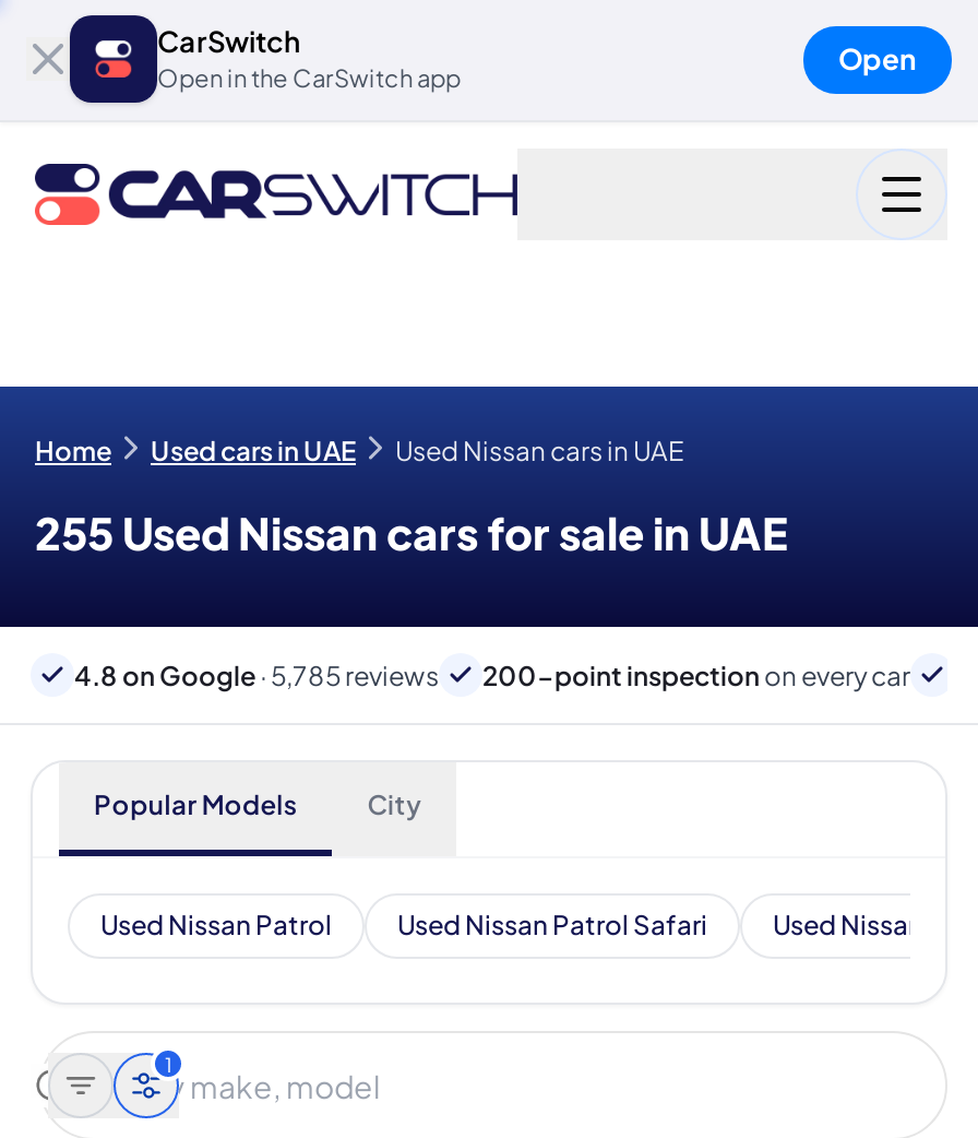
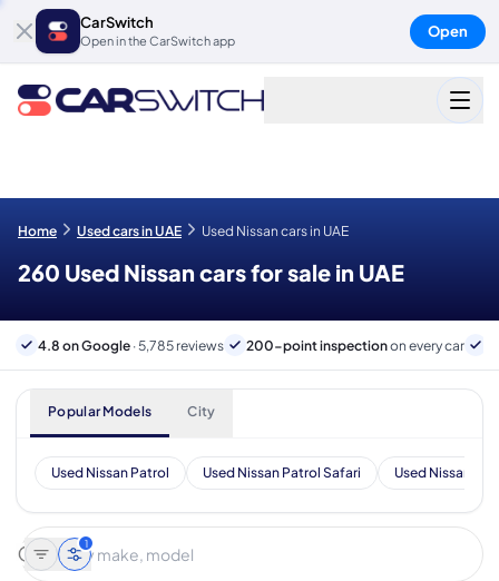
[35,505,788,559] 255 Used Nissan cars for sale in UAE -> [18,258,404,286] 260 Used Nissan cars for sale in UAE

